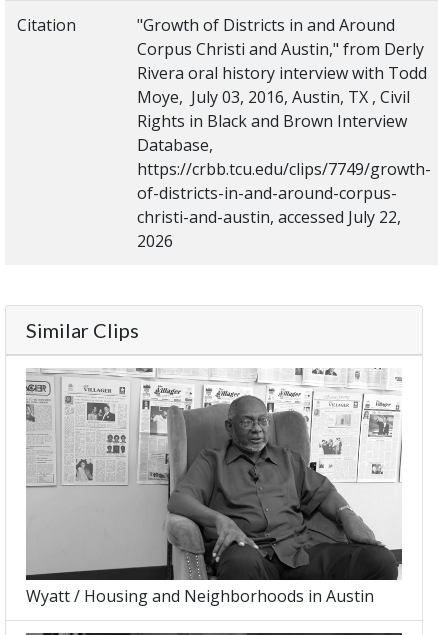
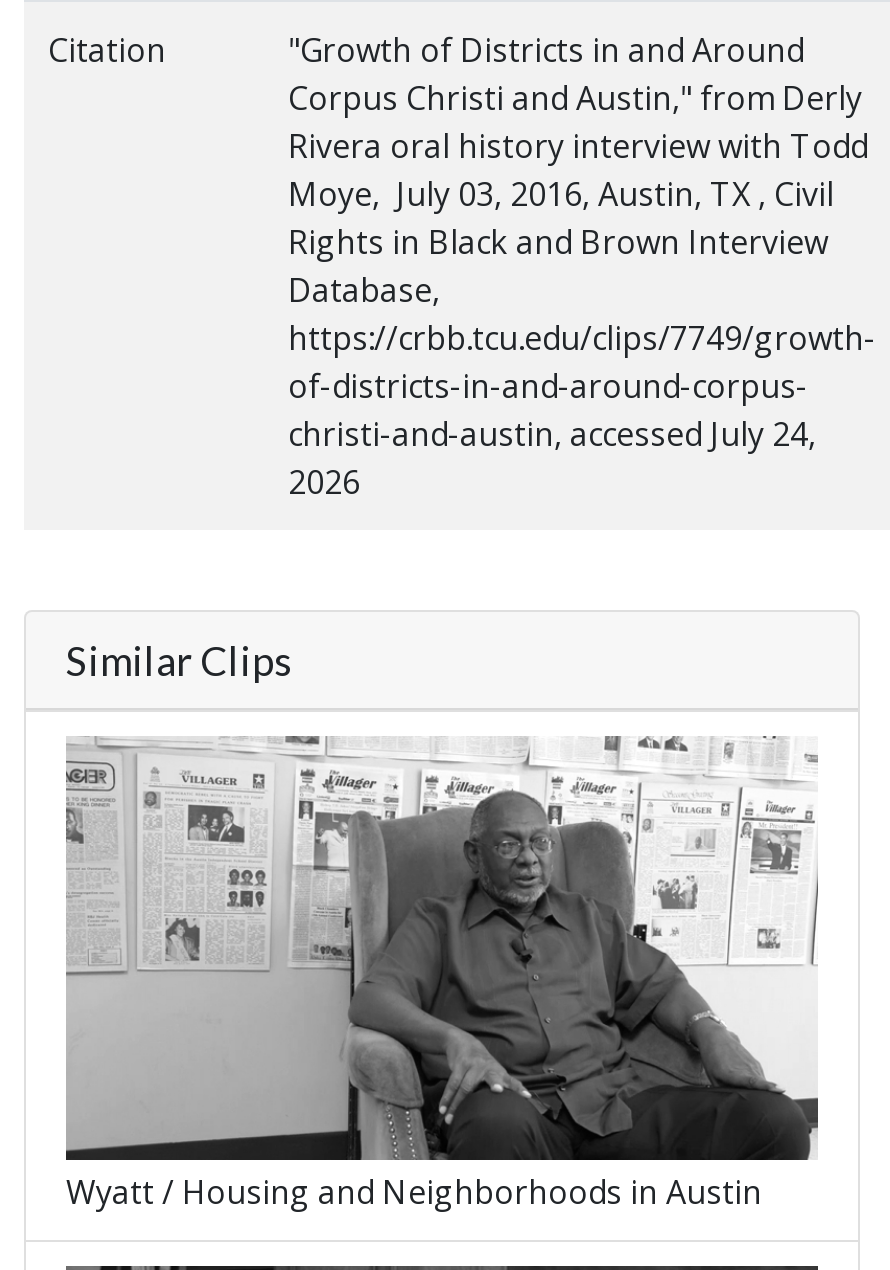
[137,206,401,228] christi-and-austin, accessed July 22, -> [288,412,816,456] christi-and-austin, accessed July 24,

